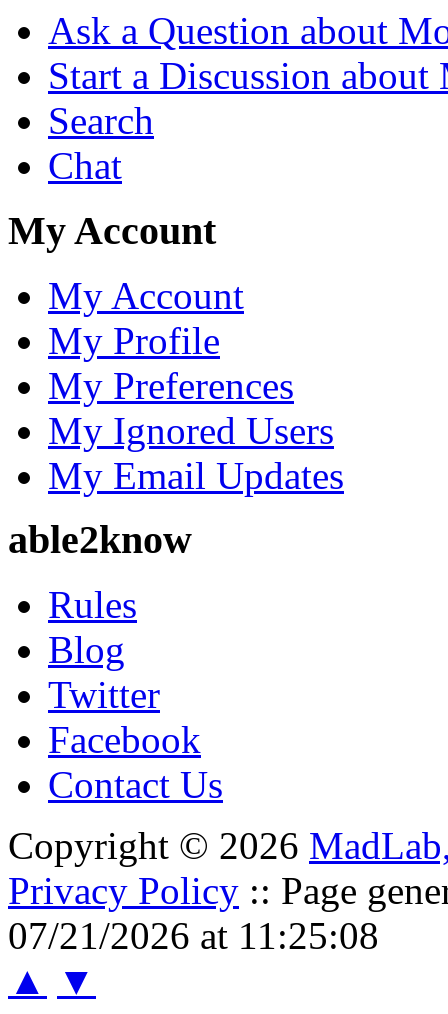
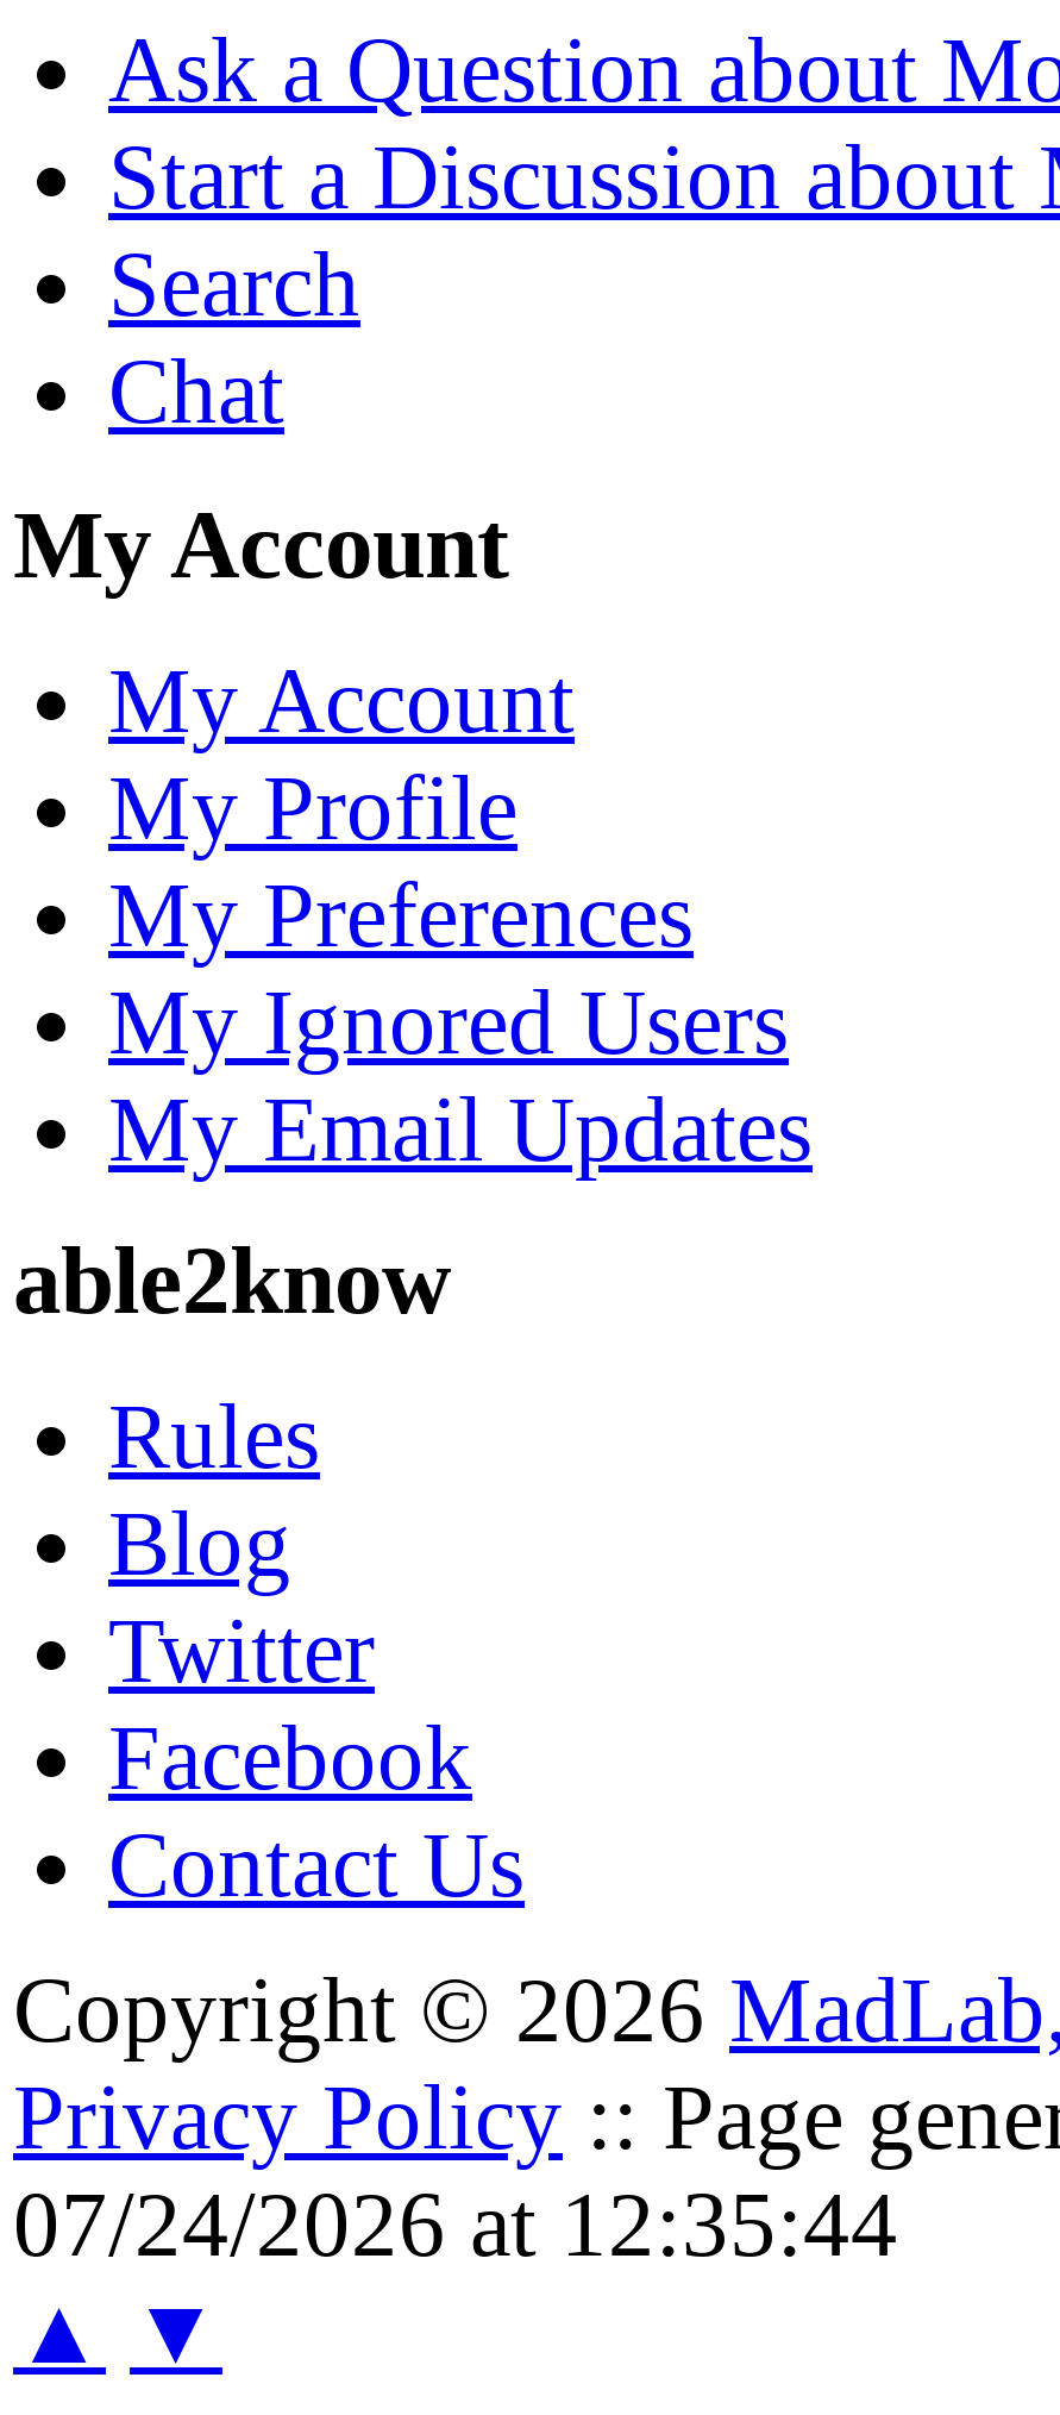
[8,914,379,957] 07/21/2026 at 11:25:08 -> [13,2172,898,2275] 07/24/2026 at 12:35:44

